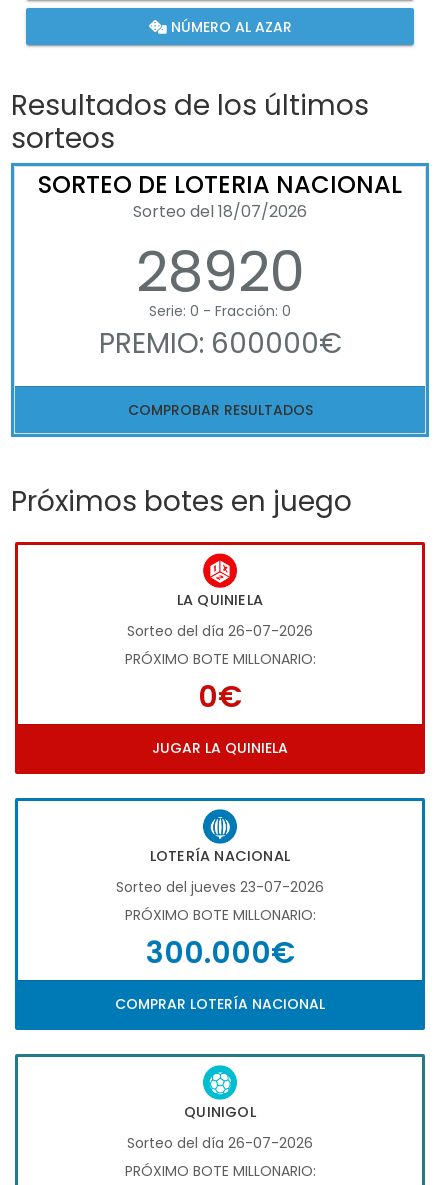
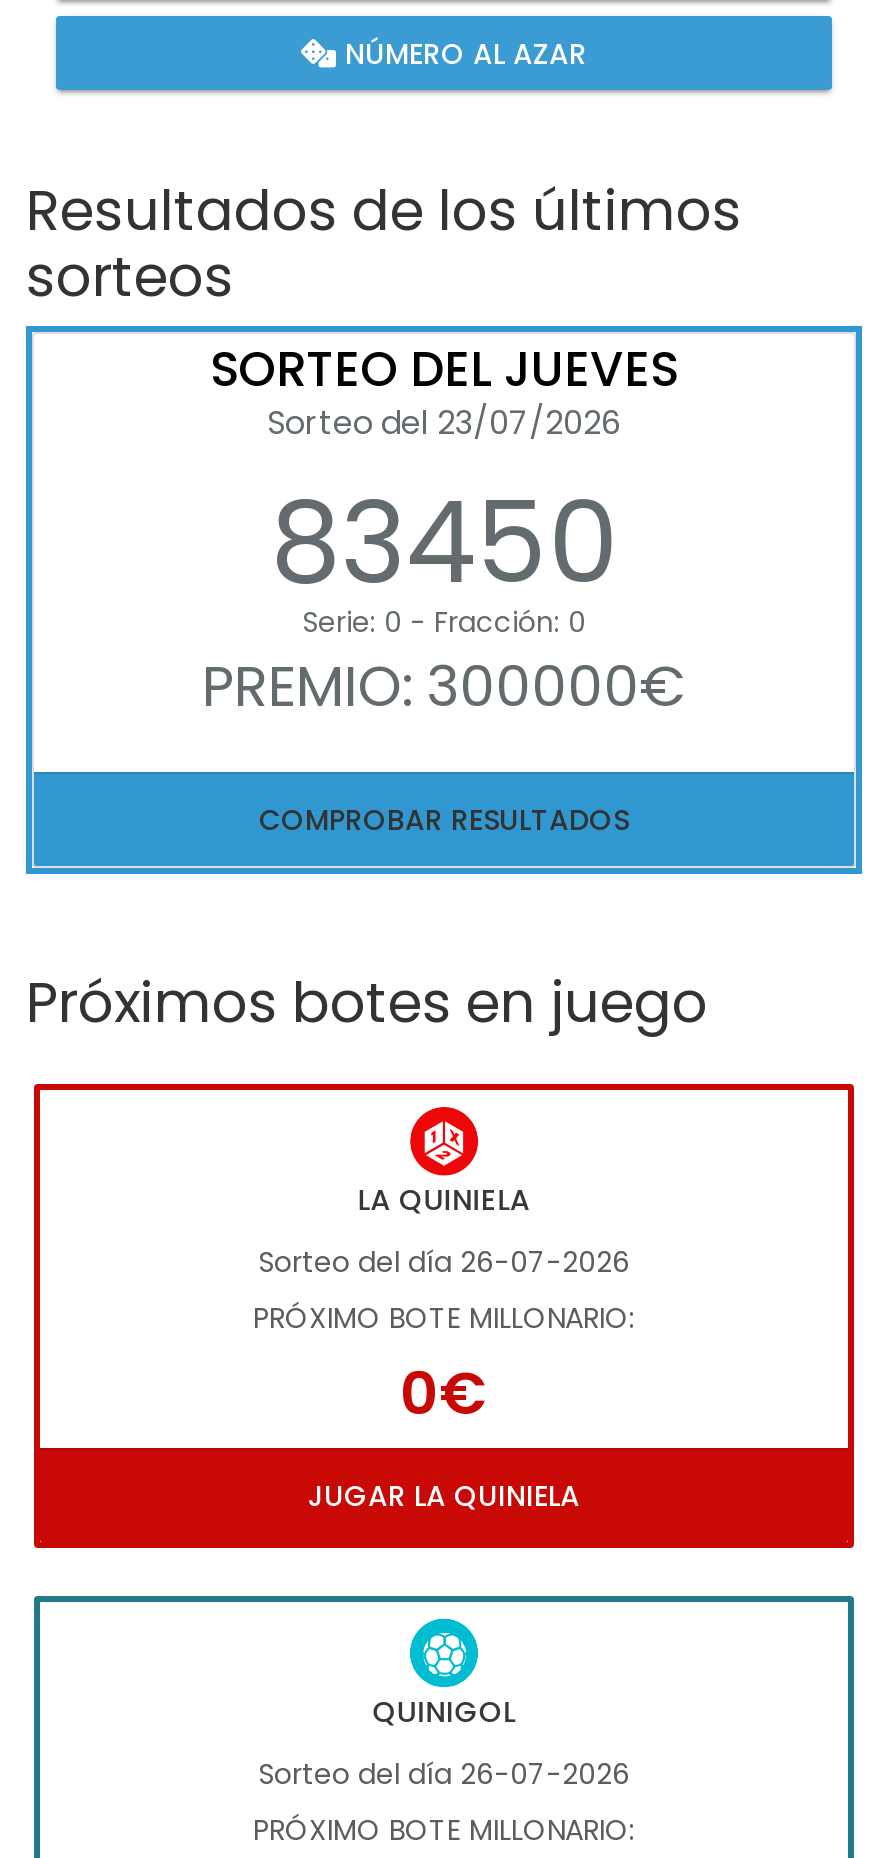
[38,168,402,311] SORTEO DE LOTERIA NACIONAL | Sorteo del 18/07/2026 | 28920 -> [210,336,678,622] SORTEO DEL JUEVES | Sorteo del 23/07/2026 | 83450
[98,324,341,363] PREMIO: 600000€ -> [202,648,686,726] PREMIO: 300000€
[15,798,425,1031] [image] | LOTERÍA NACIONAL | Sorteo del jueves 23-07-2026 | PRÓXIMO BOTE MILLONARIO: | 300.000€ | COMPRAR LOTERÍA NACIONAL -> none

